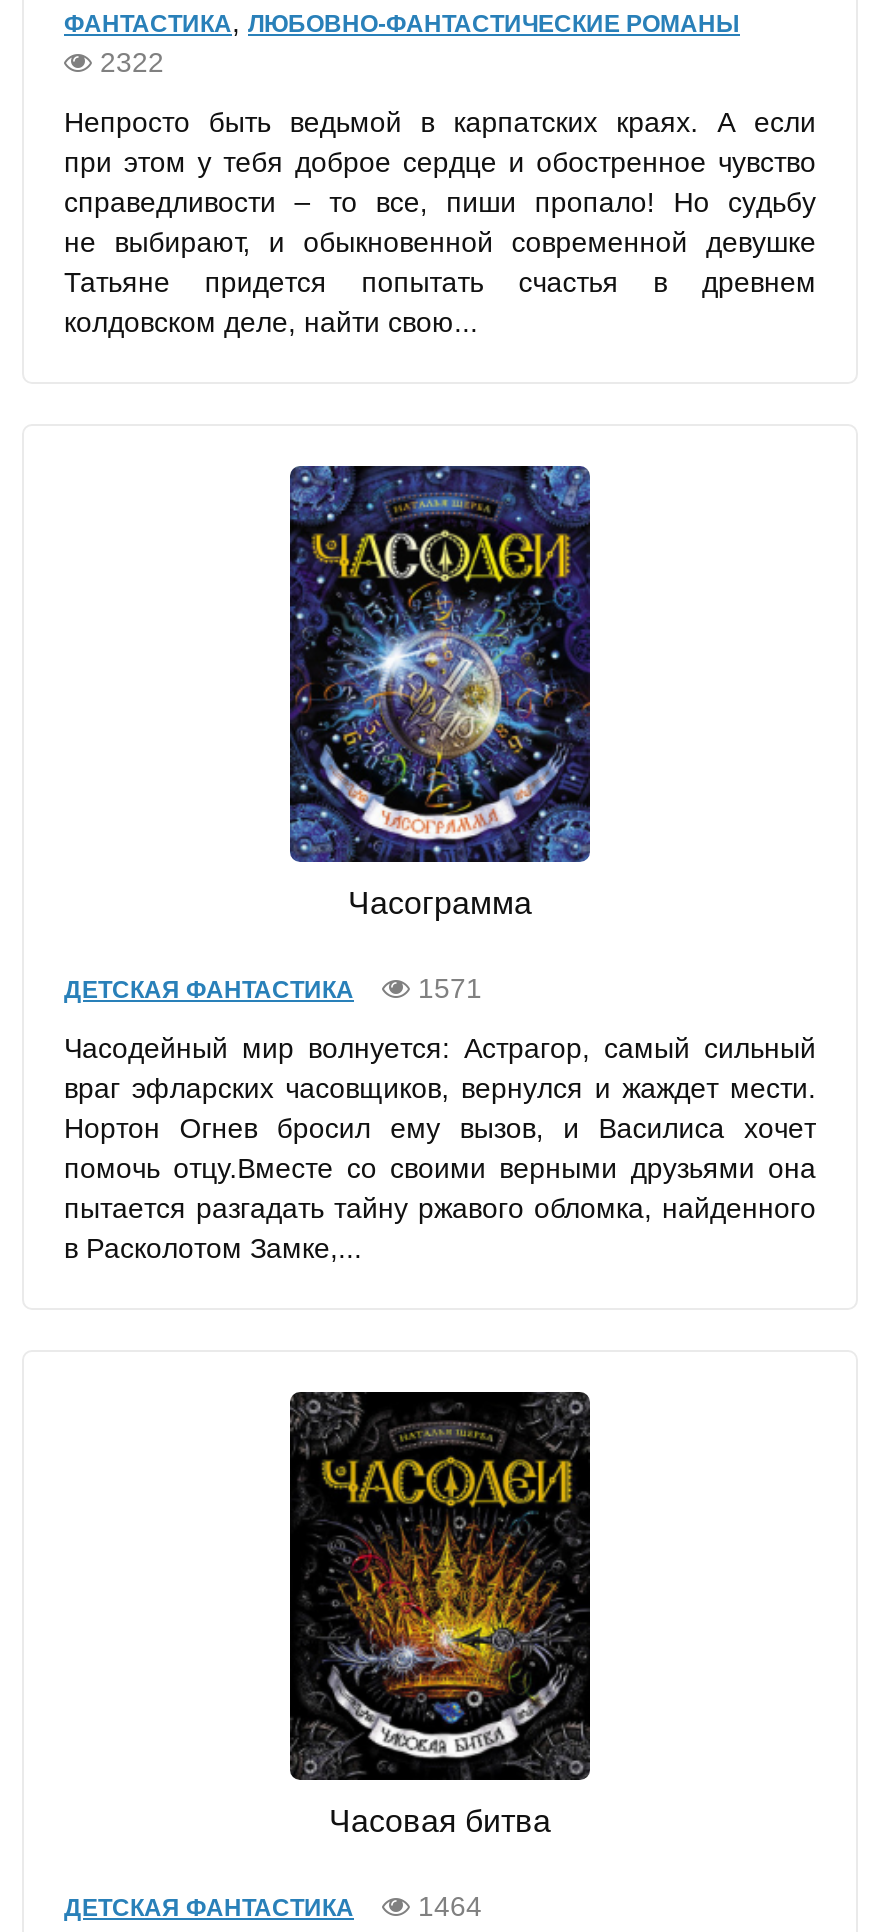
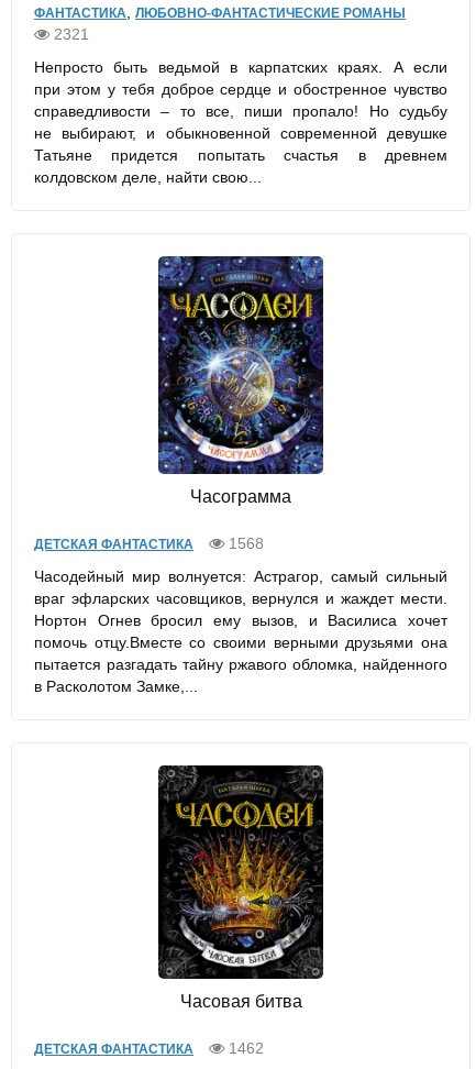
[92,46,164,78] 2322 -> [49,26,89,43] 2321
[64,972,482,1004] ДЕТСКАЯ ФАНТАСТИКА 1571 -> [34,535,264,552] ДЕТСКАЯ ФАНТАСТИКА 1568
[64,1891,482,1923] ДЕТСКАЯ ФАНТАСТИКА 1464 -> [34,1040,264,1057] ДЕТСКАЯ ФАНТАСТИКА 1462

